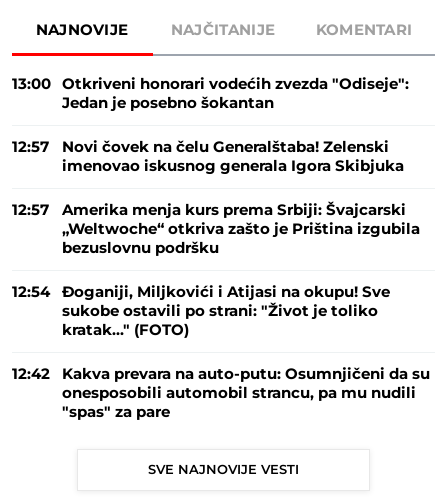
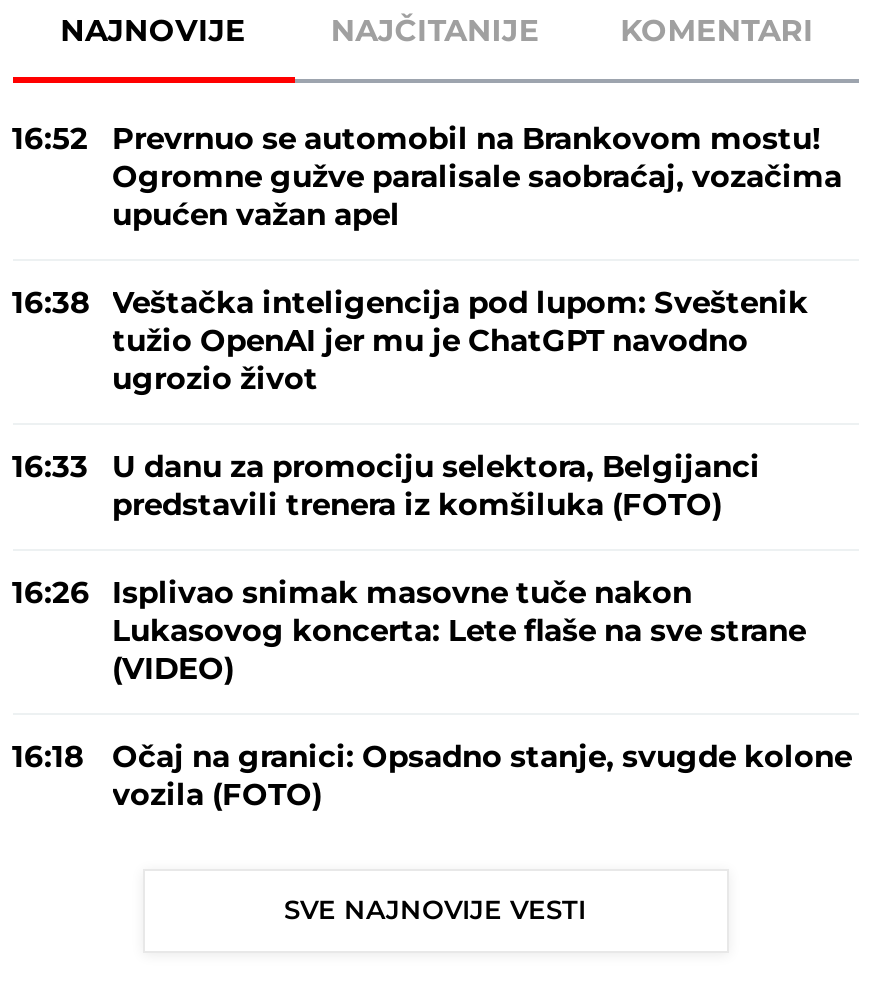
[11,73,50,96] 13:00 -> [12,116,88,162] 16:52
[61,73,408,115] Otkriveni honorari vodećih zvezda "Odiseje": | Jedan je posebno šokantan -> [112,116,842,238] Prevrnuo se automobil na Brankovom mostu! | Ogromne gužve paralisale saobraćaj, vozačima | upućen važan apel
[11,136,48,159] 12:57 -> [12,280,90,326] 16:38
[61,136,403,178] Novi čovek na čelu Generalštaba! Zelenski | imenovao iskusnog generala Igora Skibjuka -> [112,280,808,402] Veštačka inteligencija pod lupom: Sveštenik | tužio OpenAI jer mu je ChatGPT navodno | ugrozio život
[11,199,48,222] 12:57 -> [12,444,88,490] 16:33
[61,199,419,260] Amerika menja kurs prema Srbiji: Švajcarski | „Weltwoche“ otkriva zašto je Priština izgubila | bezuslovnu podršku -> [112,444,760,528] U danu za promociju selektora, Belgijanci | predstavili trenera iz komšiluka (FOTO)
[11,281,49,304] 12:54 -> [12,570,90,616] 16:26
[61,281,389,342] Đoganiji, Miljkovići i Atijasi na okupu! Sve | sukobe ostavili po strani: "Život je toliko | kratak..." (FOTO) -> [112,570,806,692] Isplivao snimak masovne tuče nakon | Lukasovog koncerta: Lete flaše na sve strane | (VIDEO)
[11,363,49,386] 12:42 -> [12,734,84,780] 16:18
[61,363,429,424] Kakva prevara na auto-putu: Osumnjičeni da su | onesposobili automobil strancu, pa mu nudili | "spas" za pare -> [112,734,852,818] Očaj na granici: Opsadno stanje, svugde kolone | vozila (FOTO)

